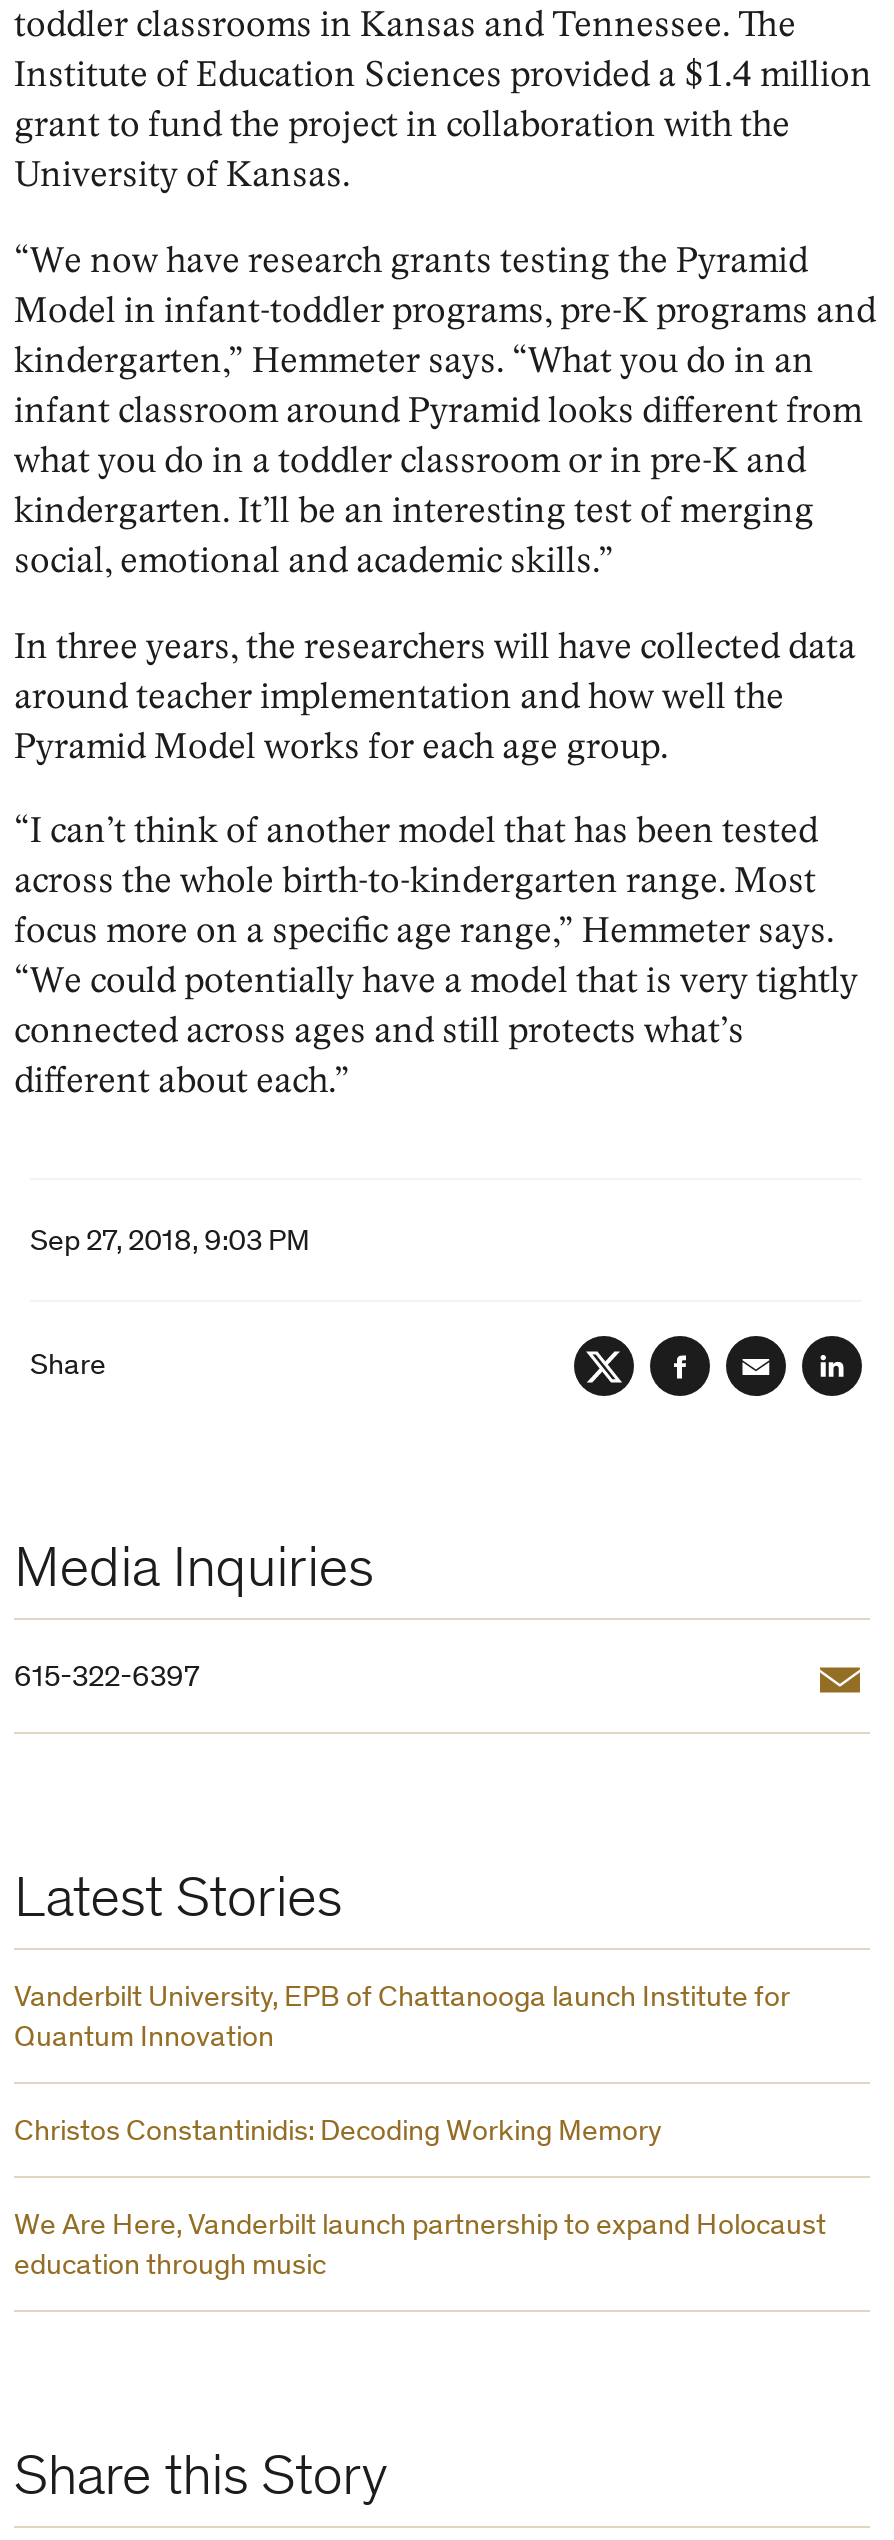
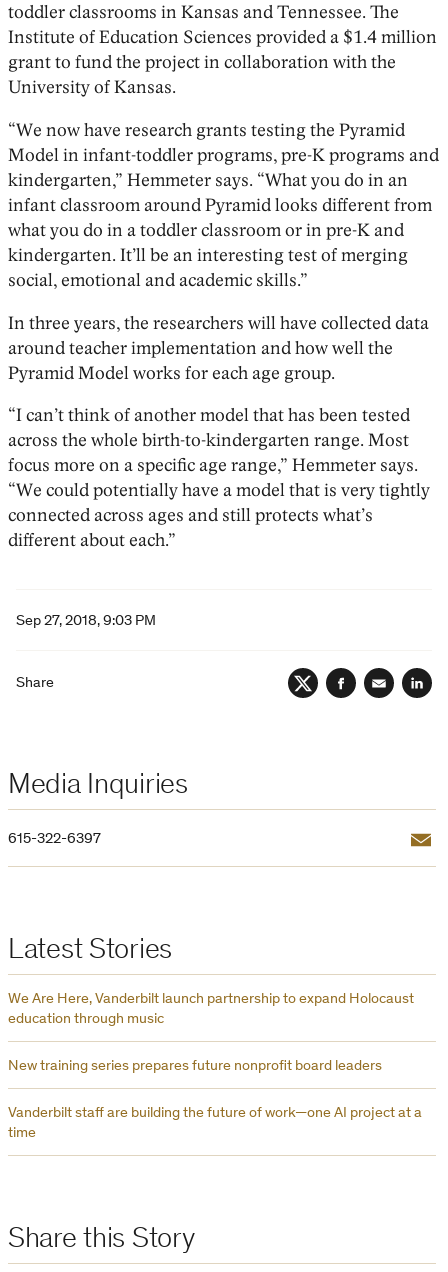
[14,1985,790,2149] Vanderbilt University, EPB of Chattanooga launch Institute for | Quantum Innovation | Christos Constantinidis: Decoding Working Memory -> none
moved [14,2213,826,2283] -> [8,992,414,1027]: We Are Here, Vanderbilt launch partnership to expand Holocaust | education through music
none -> [8,1059,422,1141] New training series prepares future nonprofit board leaders | Vanderbilt staff are building the future of work—one AI project at a | time

